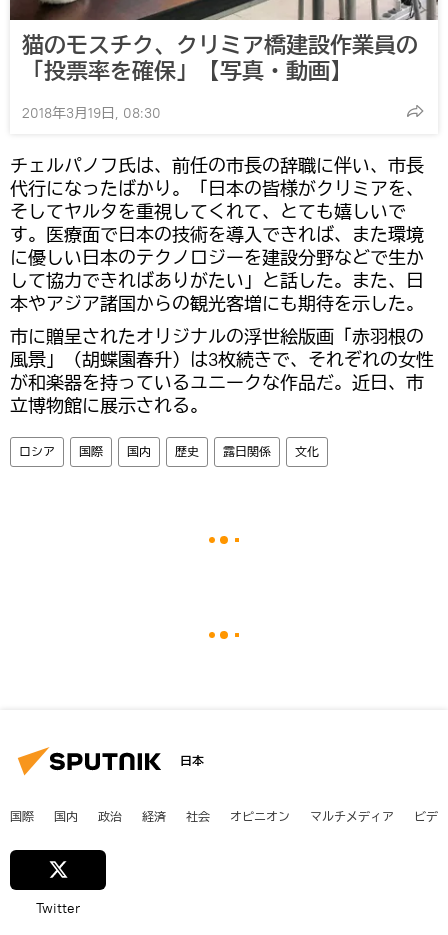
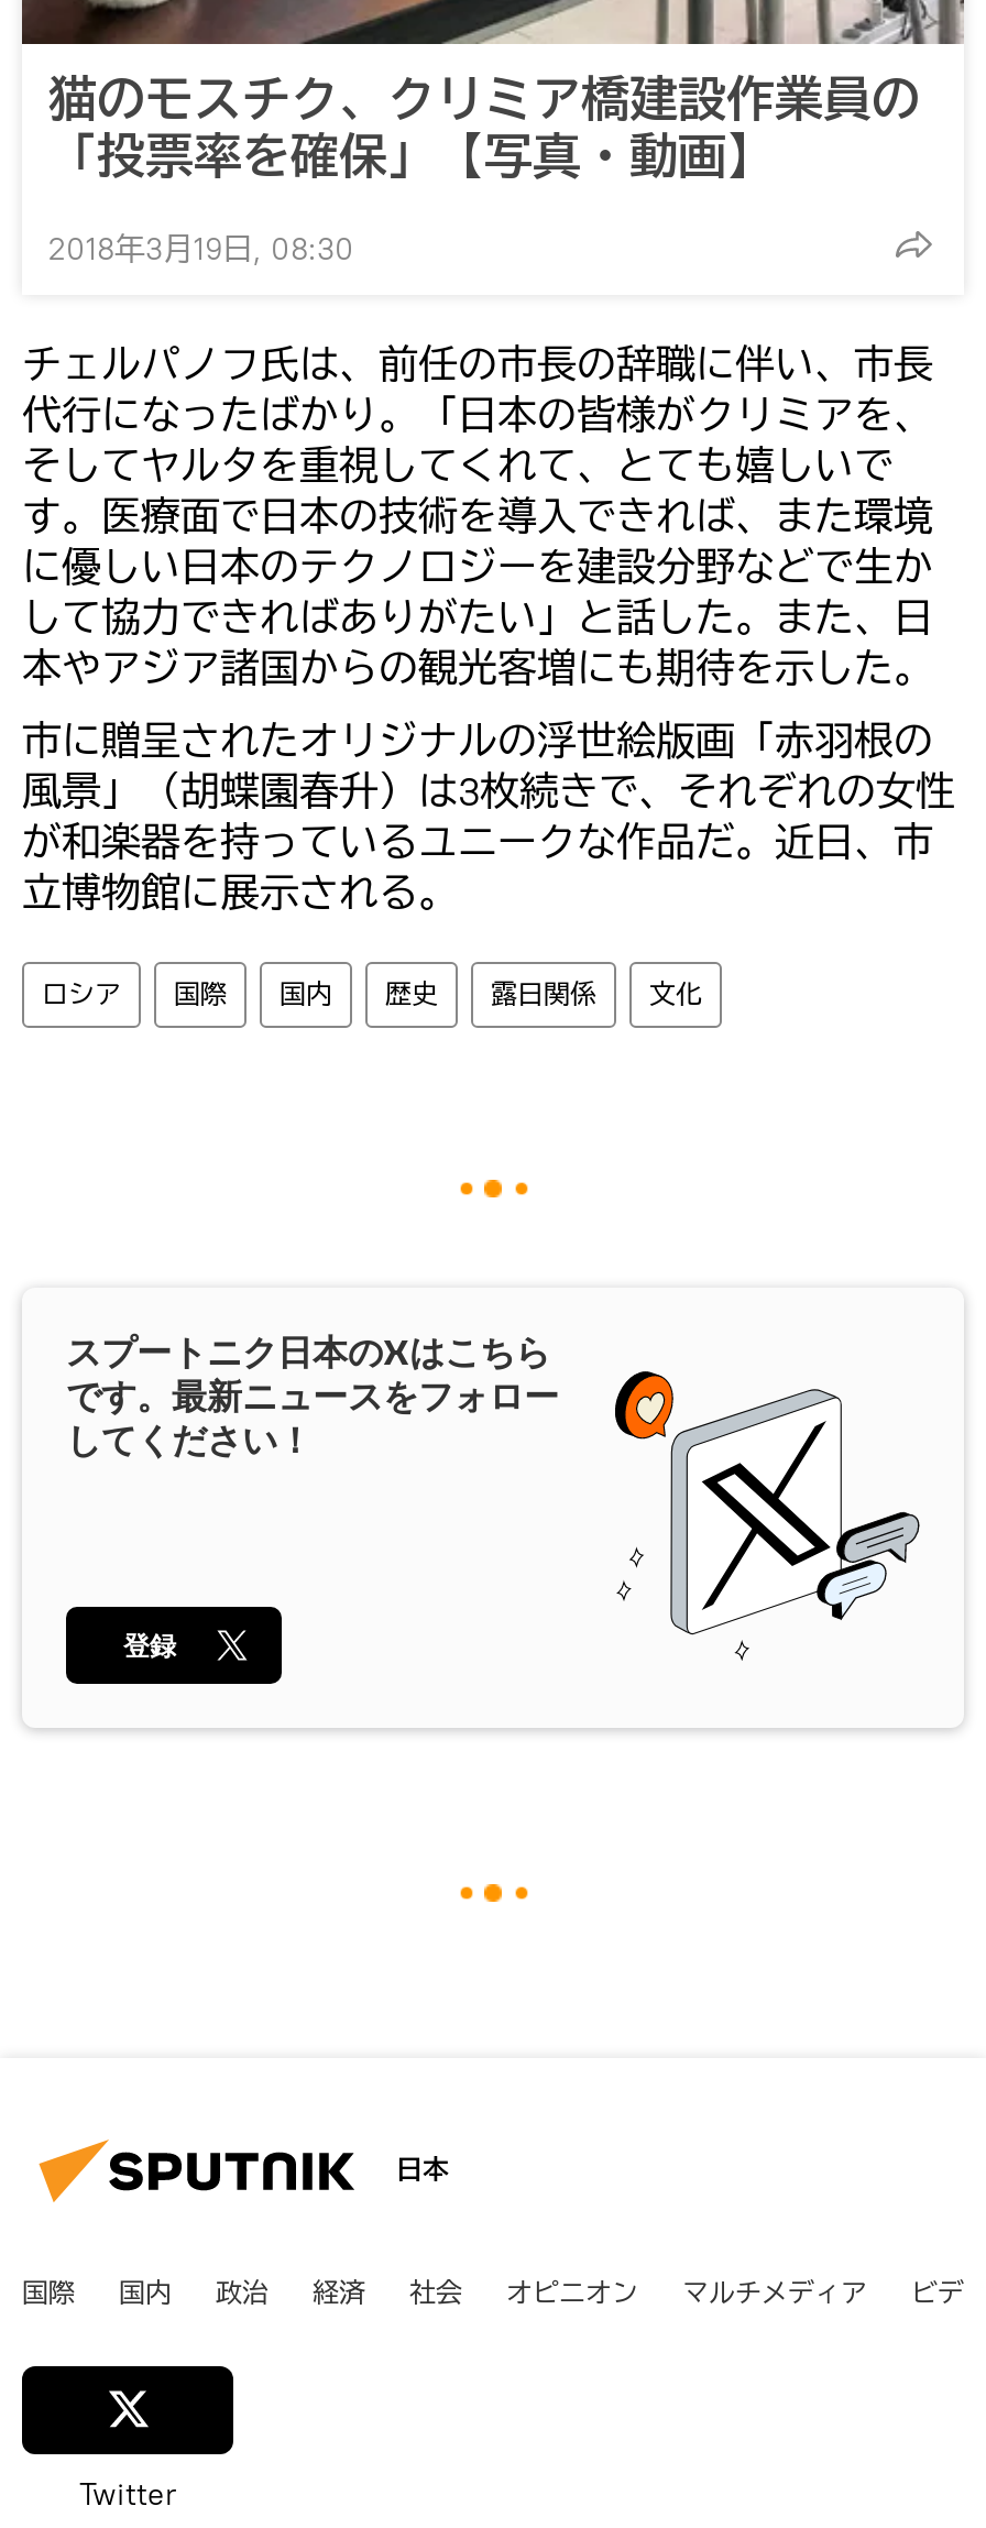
none -> [66,1325,922,1662] [image] | スプートニク日本のXはこちら | です。最新ニュースをフォロー | してください！
none -> [123,1624,176,1666] 登録

